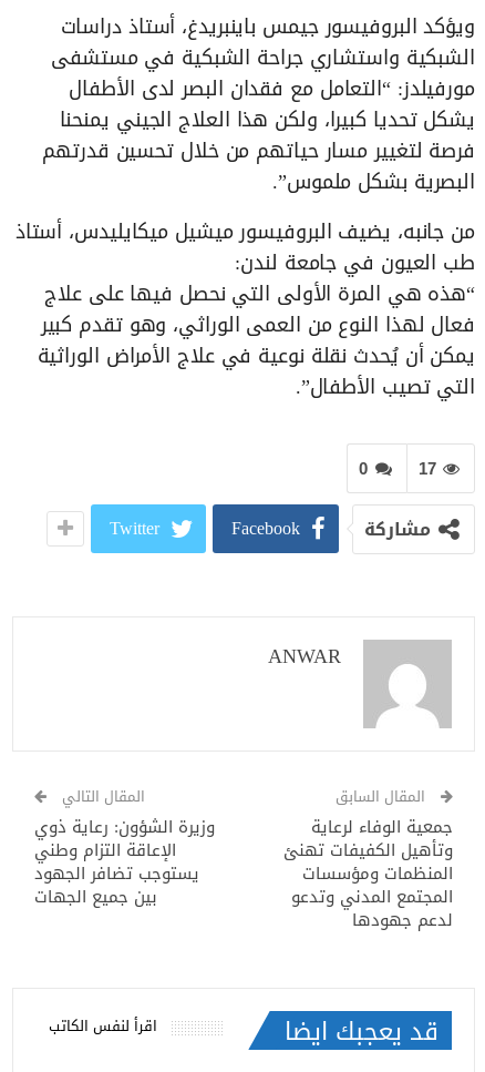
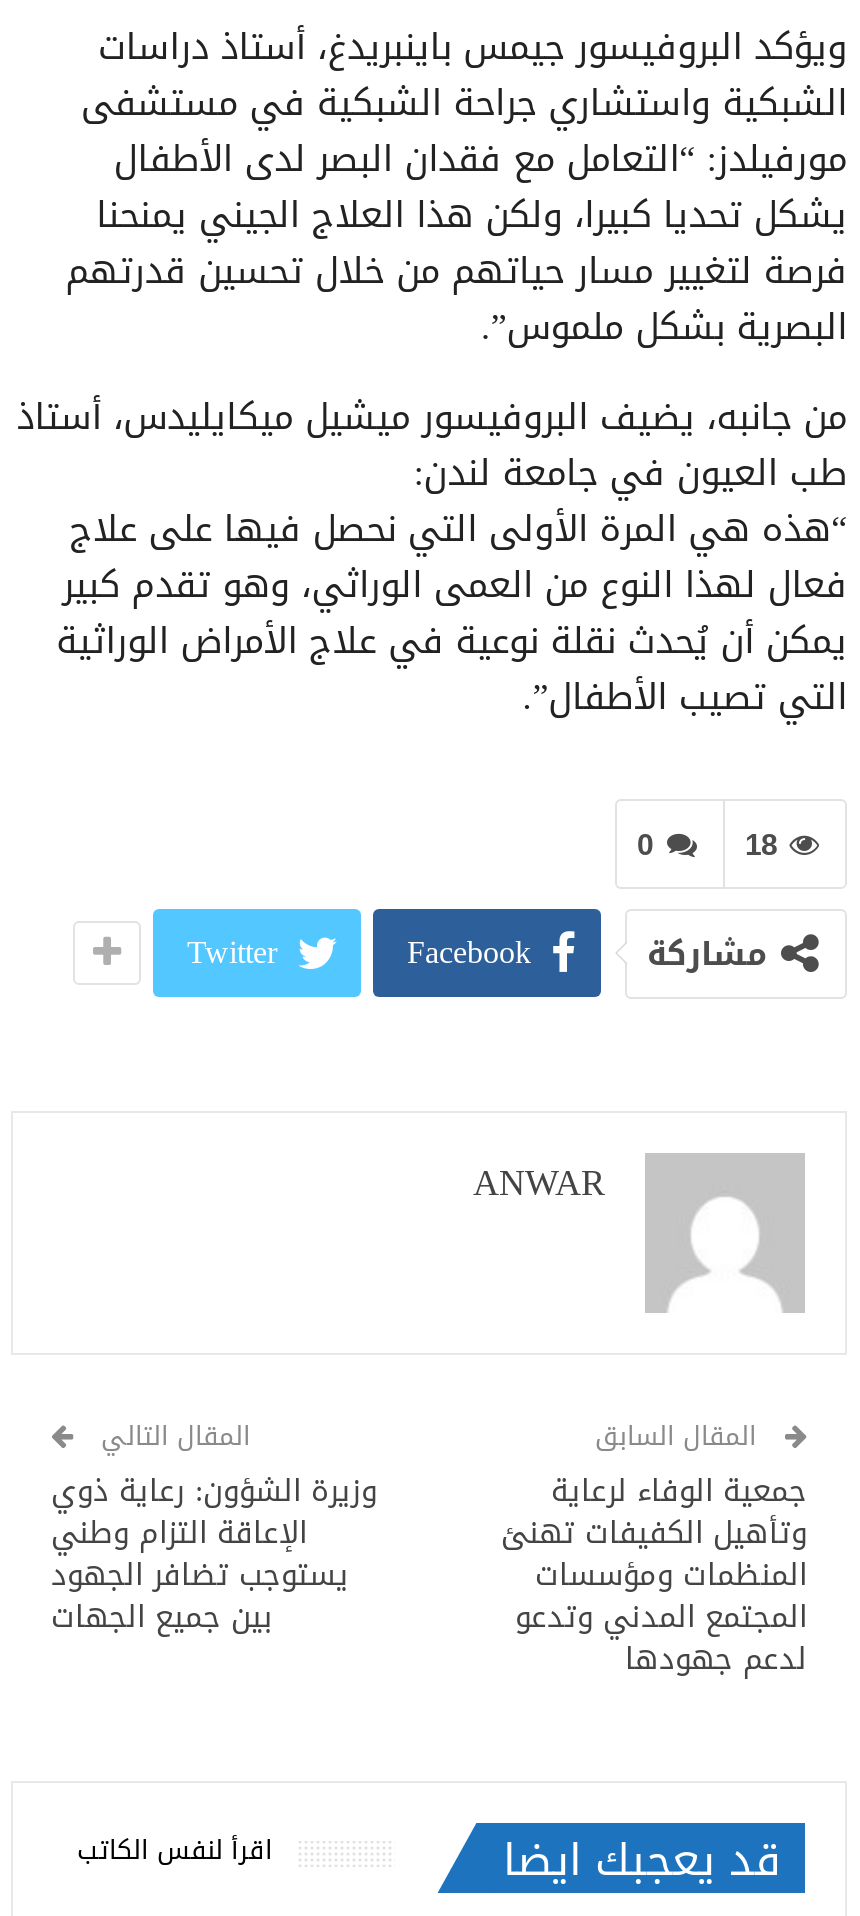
[419,459,436,477] 17 -> [745,826,777,860] 18

